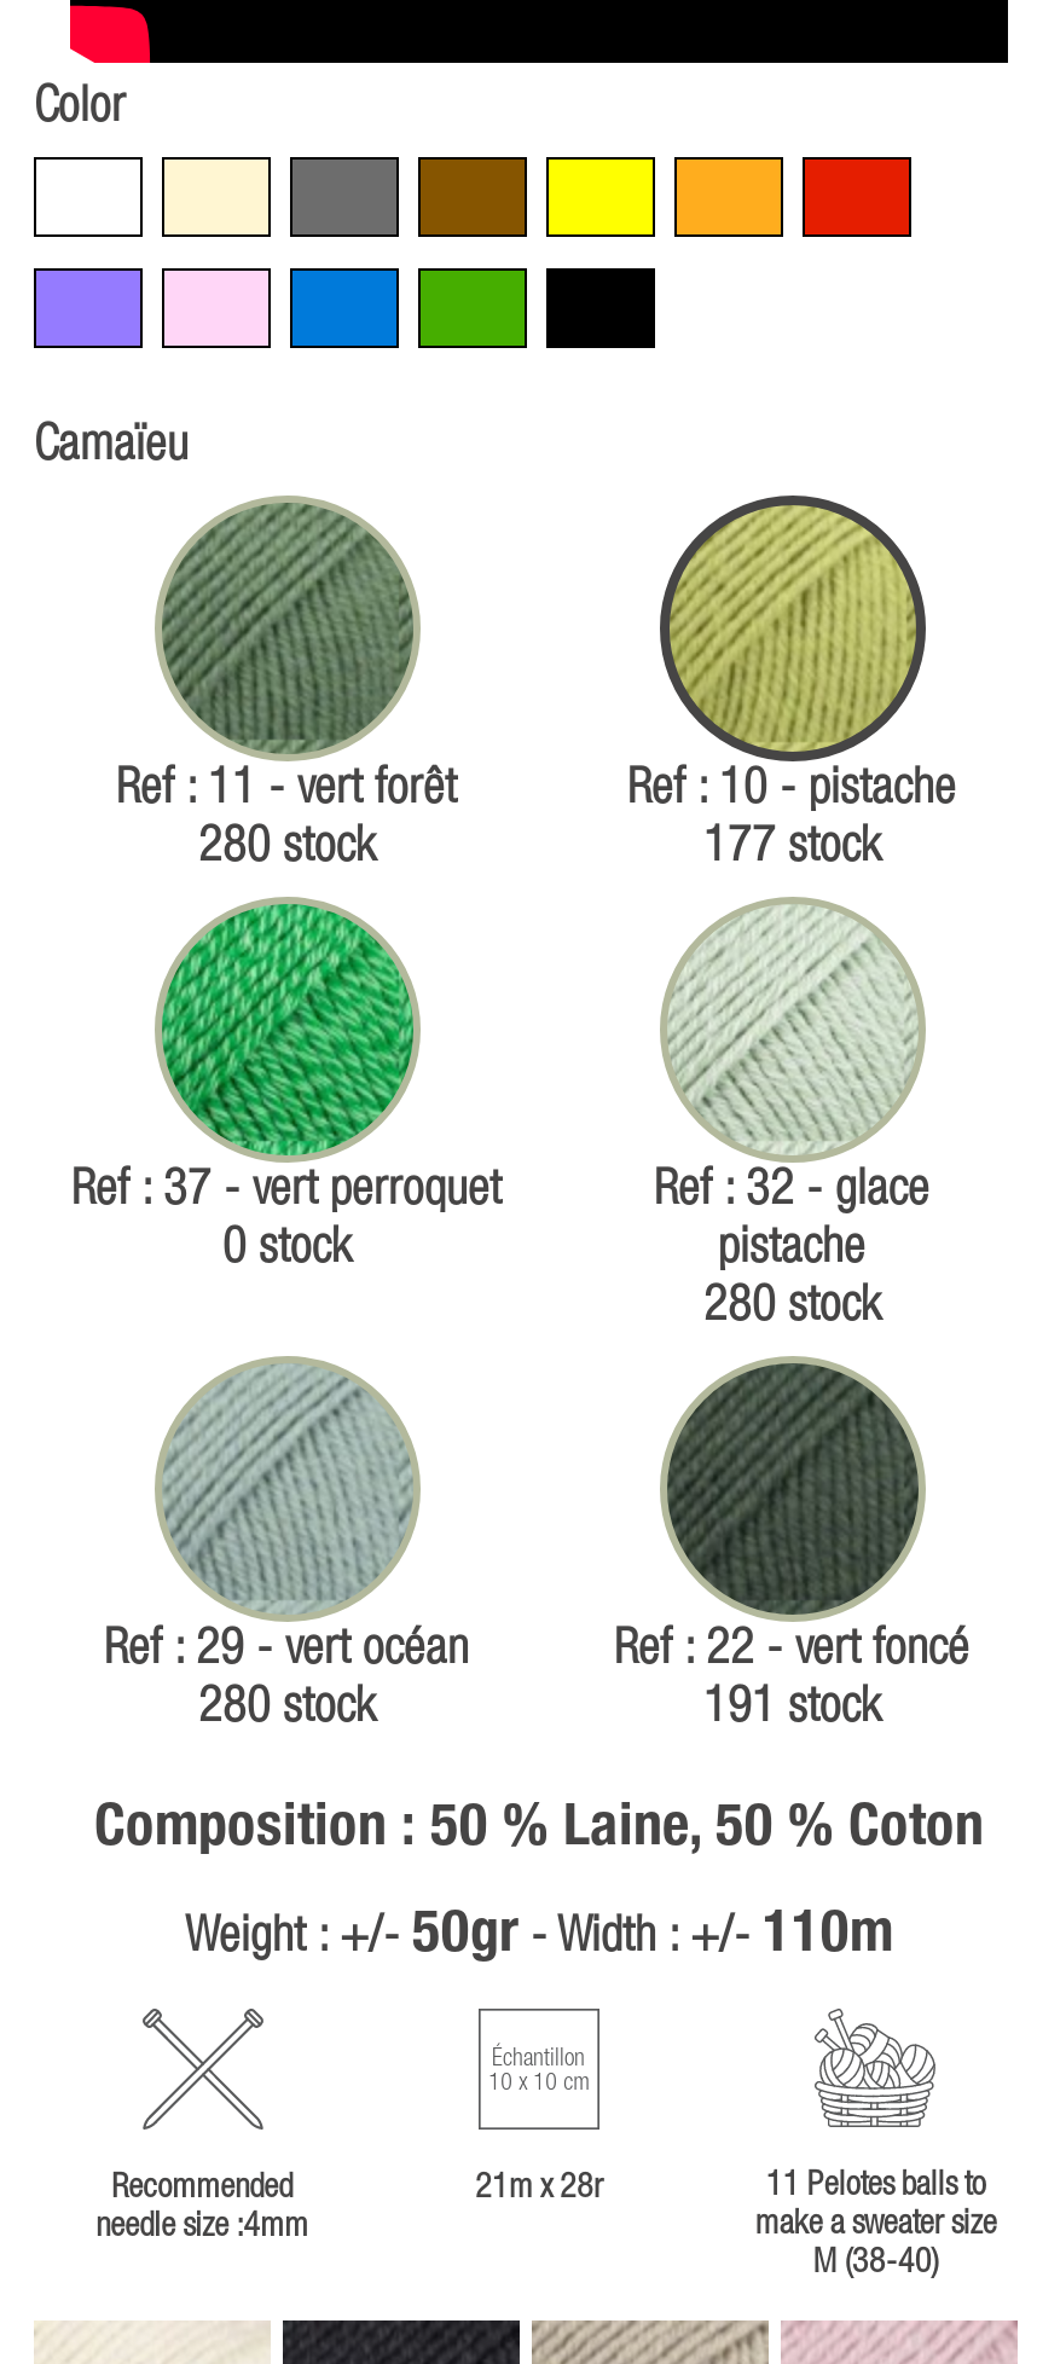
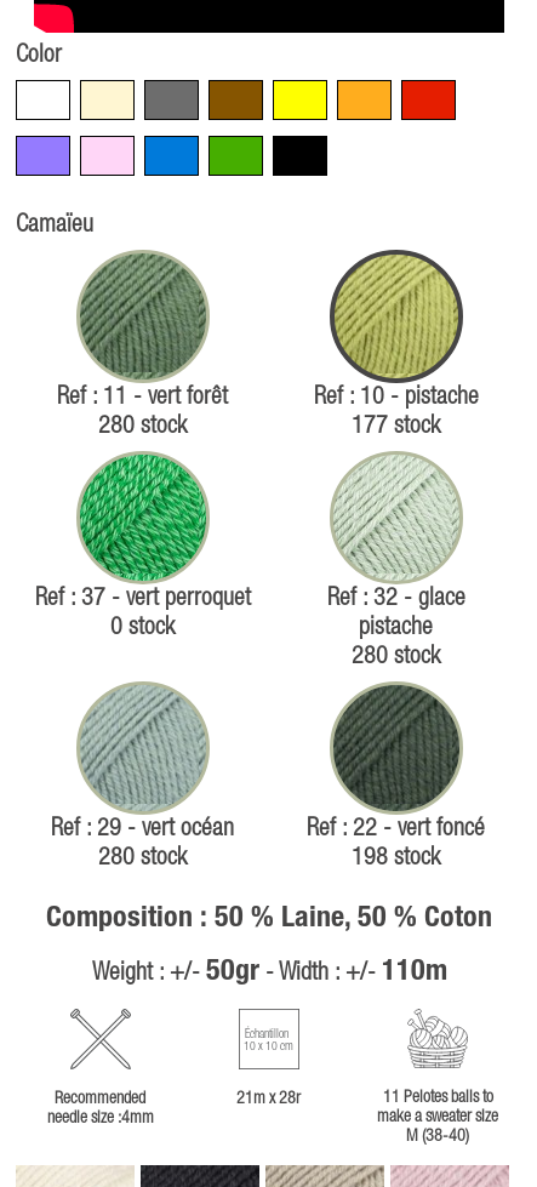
[703,1687,880,1731] 191 stock -> [352,848,440,869] 198 stock

